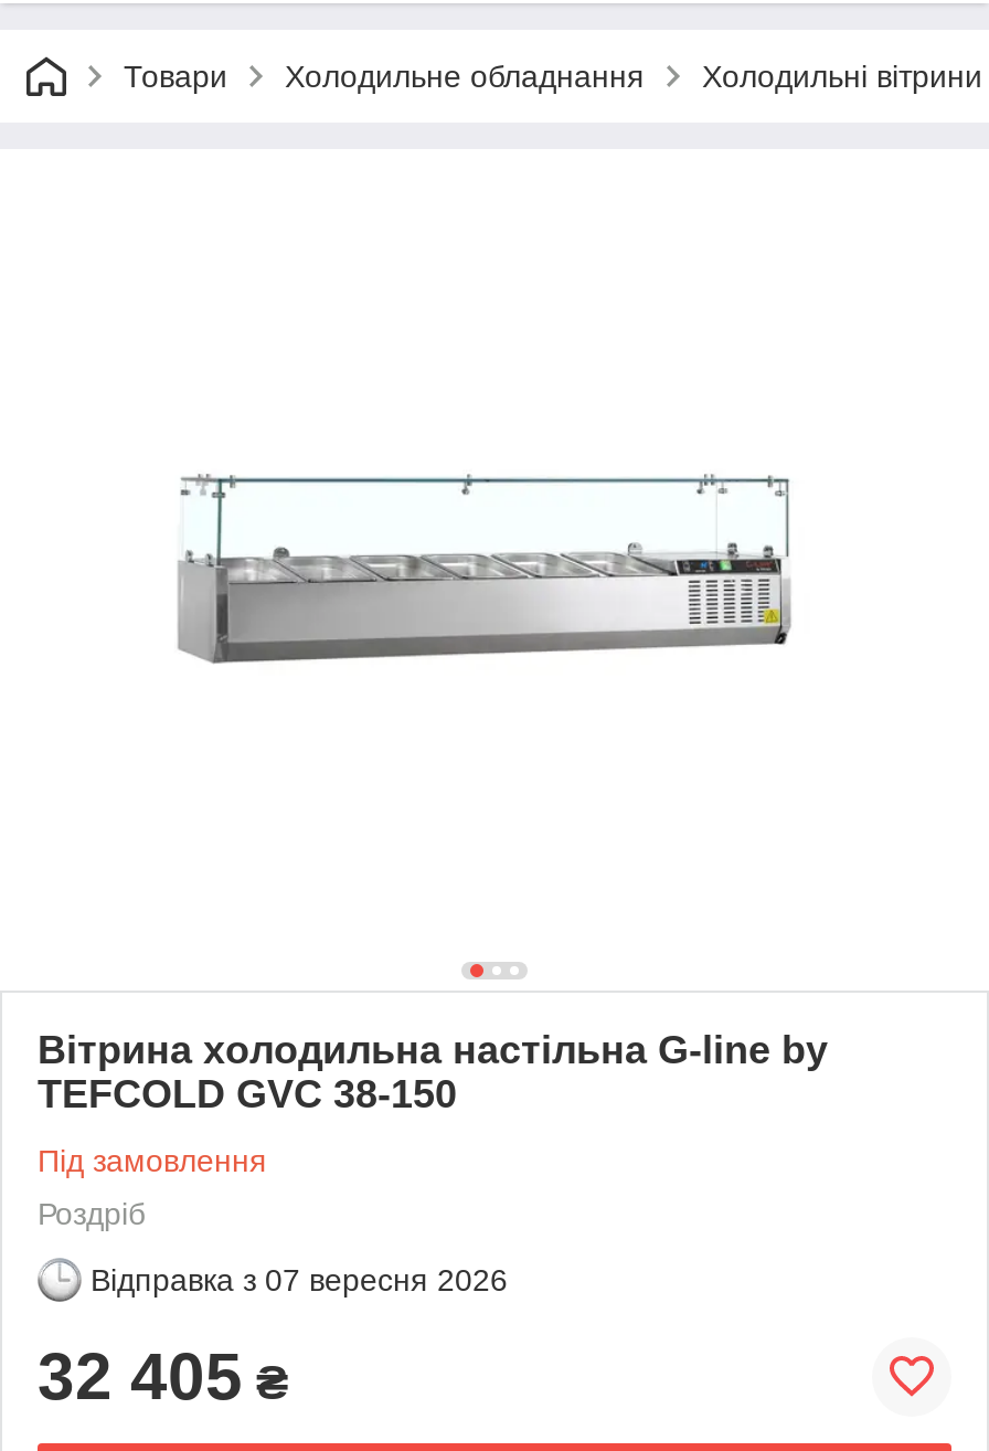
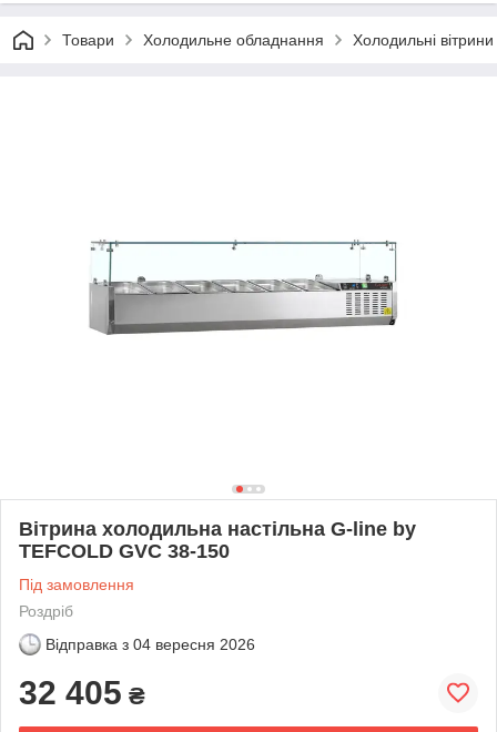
[91,1262,508,1297] Відправка з 07 вересня 2026 -> [45,635,255,653] Відправка з 04 вересня 2026

